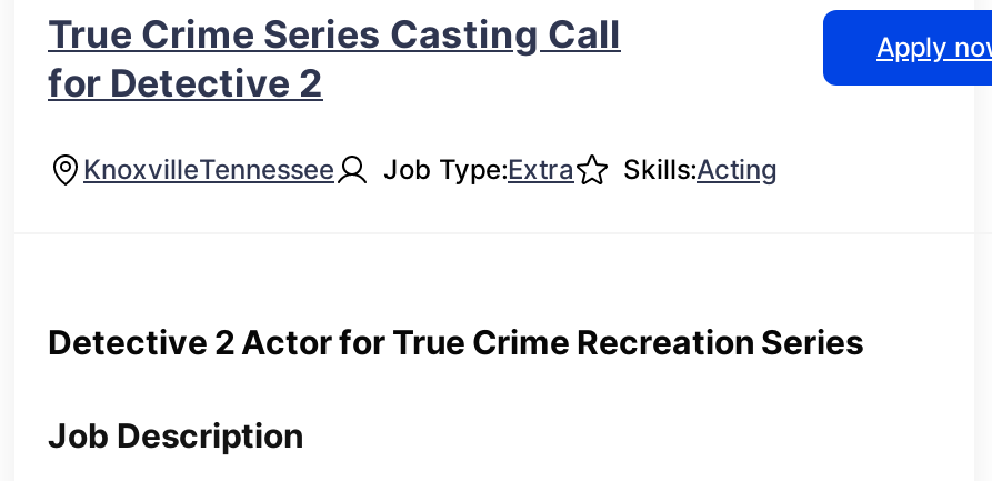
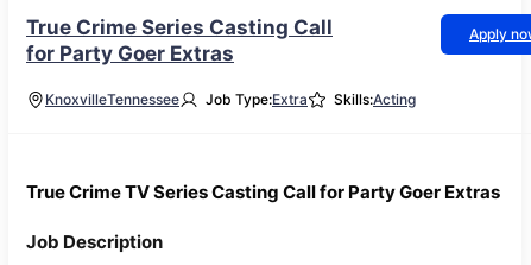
[48,61,323,106] for Detective 2 -> [26,42,234,65] for Party Goer Extras
[48,321,863,363] Detective 2 Actor for True Crime Recreation Series -> [26,181,500,203] True Crime TV Series Casting Call for Party Goer Extras

